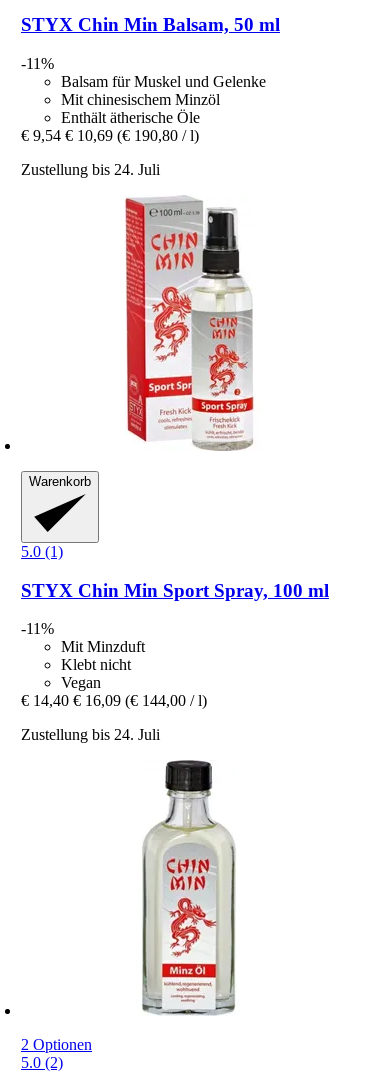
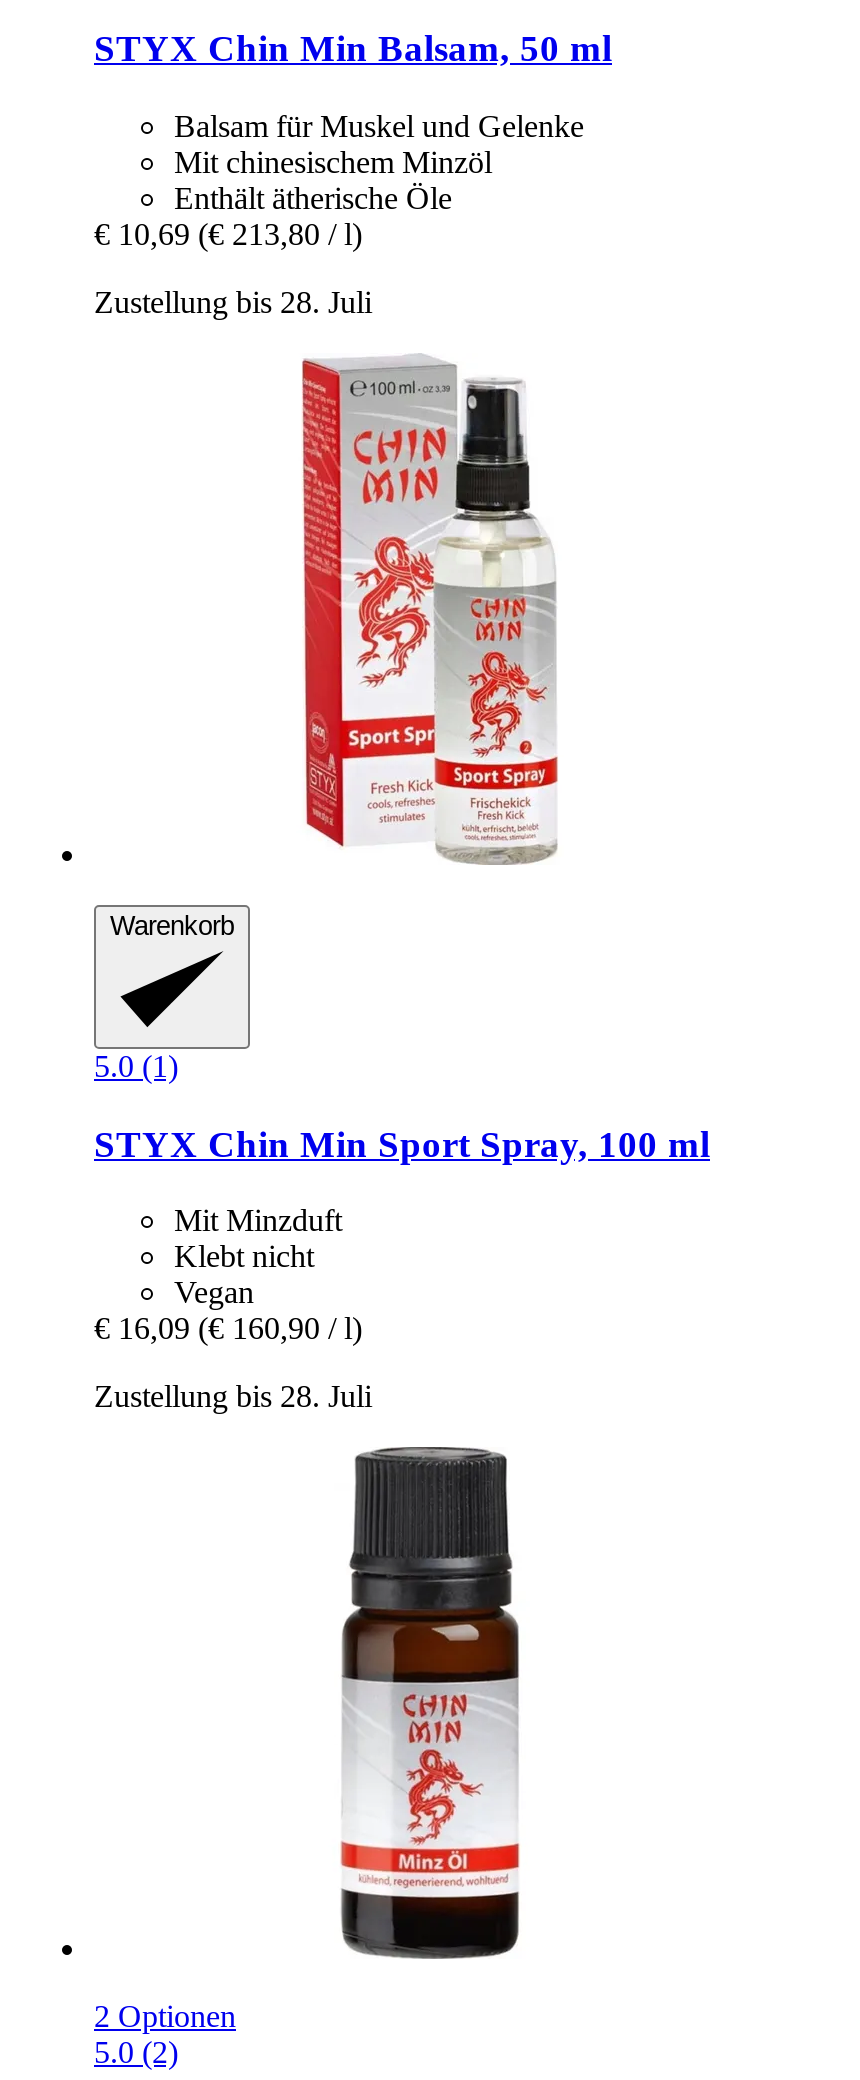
[21,54,54,71] -11% -> none
[21,126,199,143] € 9,54 € 10,69 (€ 190,80 / l) -> [94,216,362,250] € 10,69 (€ 213,80 / l)
[21,160,160,177] Zustellung bis 24. Juli -> [94,284,372,318] Zustellung bis 28. Juli
[21,620,54,637] -11% -> none
[21,692,207,709] € 14,40 € 16,09 (€ 144,00 / l) -> [94,1312,362,1346] € 16,09 (€ 160,90 / l)
[21,726,160,743] Zustellung bis 24. Juli -> [94,1380,372,1414] Zustellung bis 28. Juli
[141,761,236,1015] [image] -> [336,1447,522,1959] [image]

